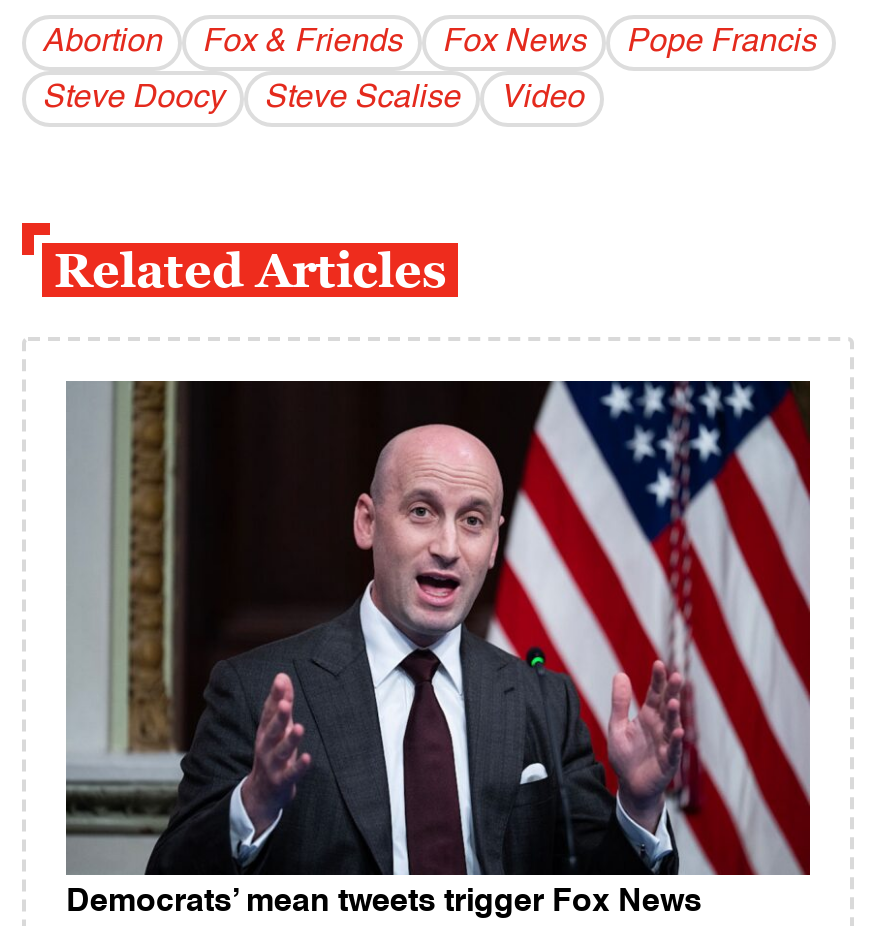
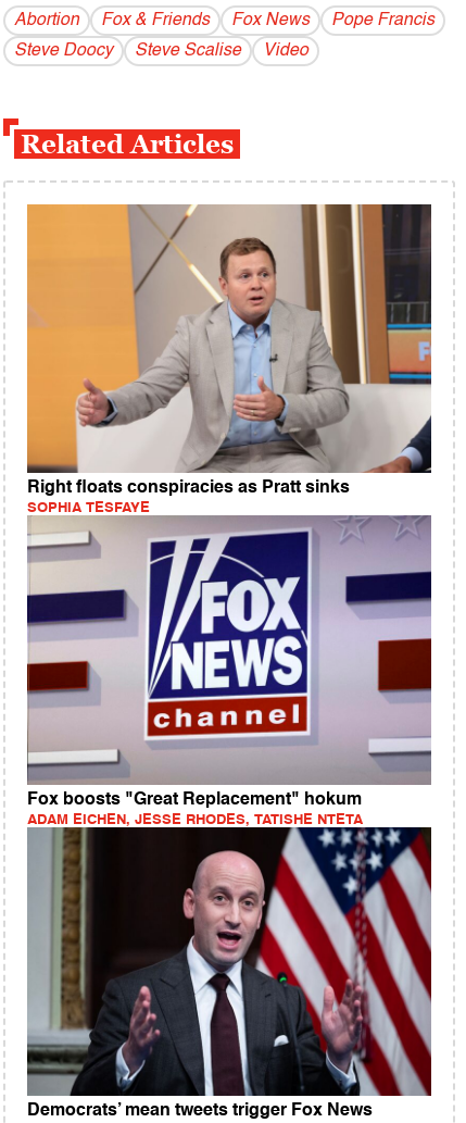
none -> [26,203,432,516] [image] | Right floats conspiracies as Pratt sinks | SOPHIA TESFAYE
none -> [26,514,432,827] [image] | Fox boosts "Great Replacement" hokum | ADAM EICHEN, JESSE RHODES, TATISHE NTETA

